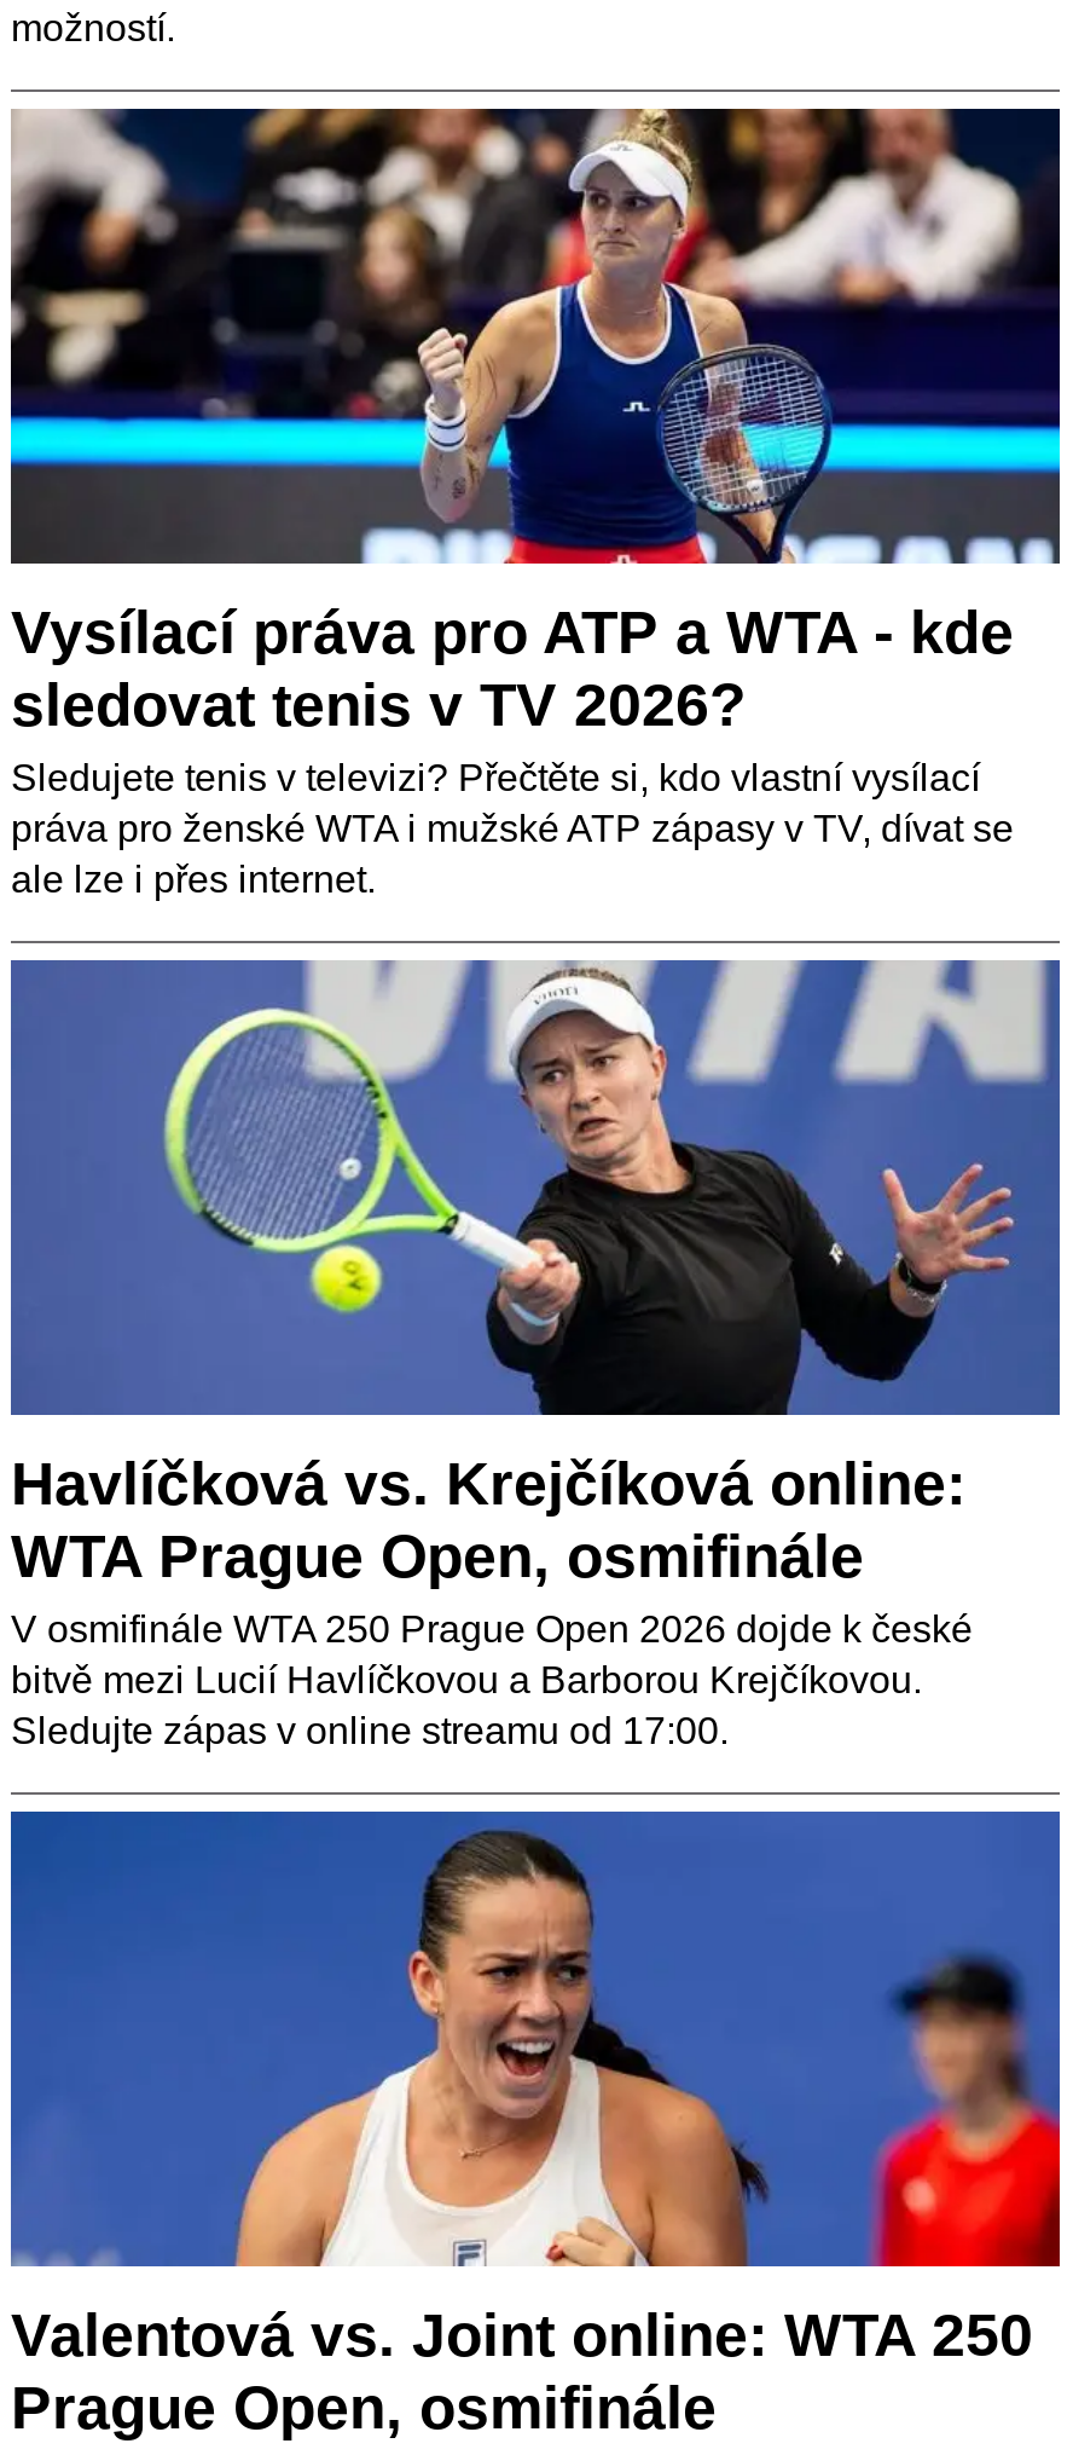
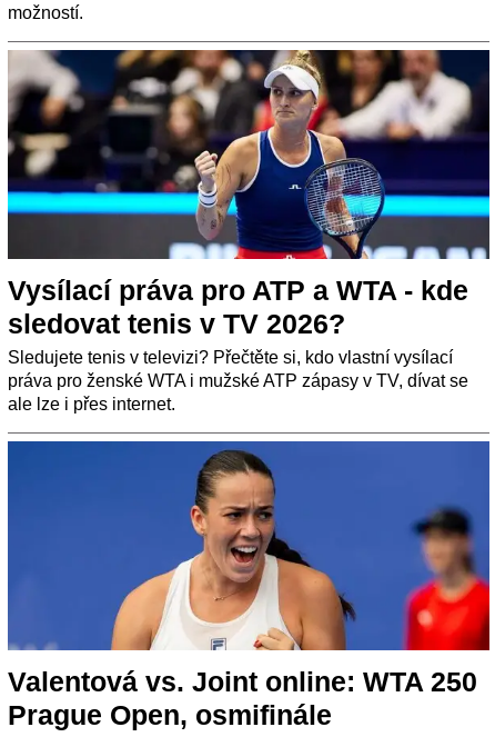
[11,960,1062,1752] [image] | Havlíčková vs. Krejčíková online: | WTA Prague Open, osmifinále | V osmifinále WTA 250 Prague Open 2026 dojde k české | bitvě mezi Lucií Havlíčkovou a Barborou Krejčíkovou. | Sledujte zápas v online streamu od 17:00. -> none

